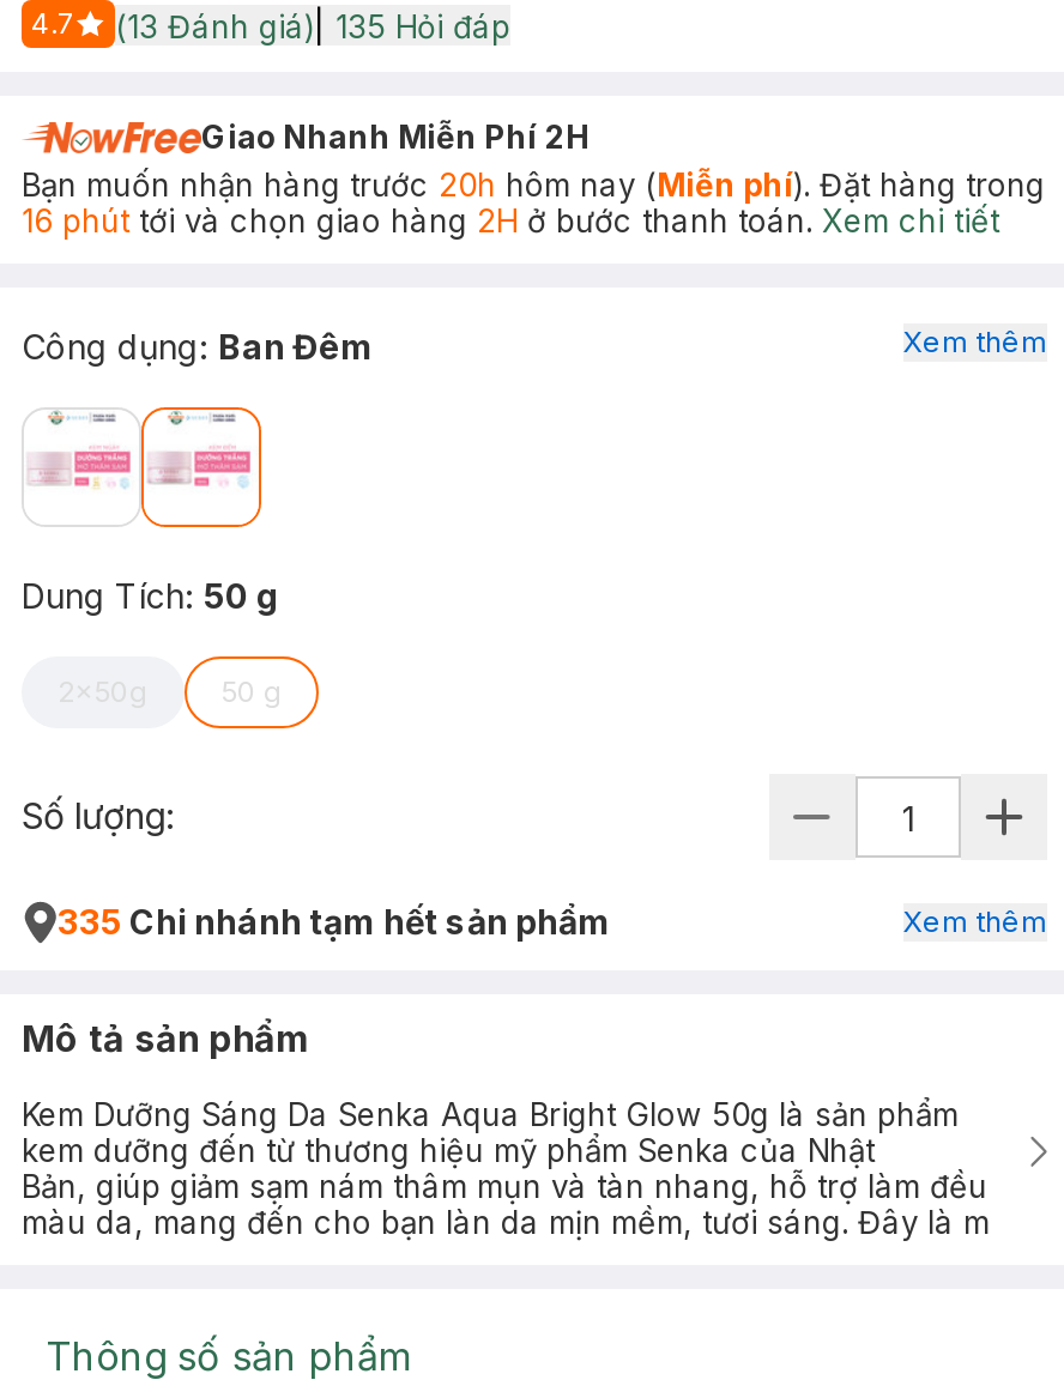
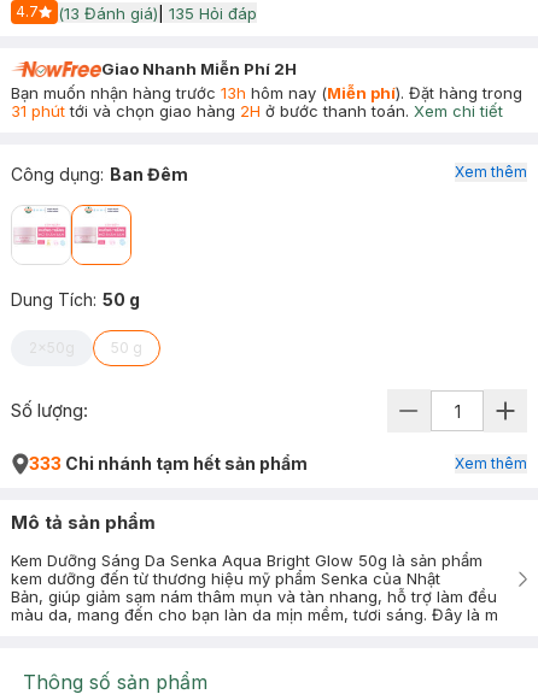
[22,165,1045,204] Bạn muốn nhận hàng trước 20h hôm nay (Miễn phí). Đặt hàng trong -> [11,83,522,102] Bạn muốn nhận hàng trước 13h hôm nay (Miễn phí). Đặt hàng trong
[22,201,999,240] 16 phút tới và chọn giao hàng 2H ở bước thanh toán. Xem chi tiết -> [11,101,503,120] 31 phút tới và chọn giao hàng 2H ở bước thanh toán. Xem chi tiết
[58,901,611,942] 335 Chi nhánh tạm hết sản phẩm -> [29,453,308,473] 333 Chi nhánh tạm hết sản phẩm

